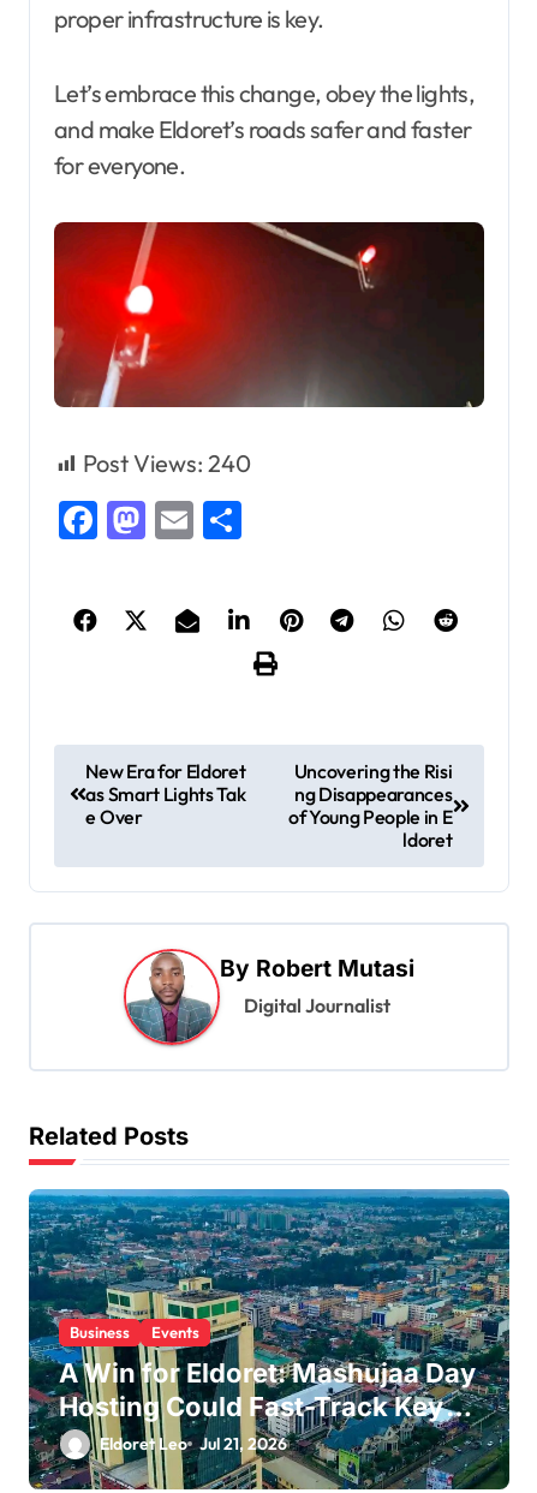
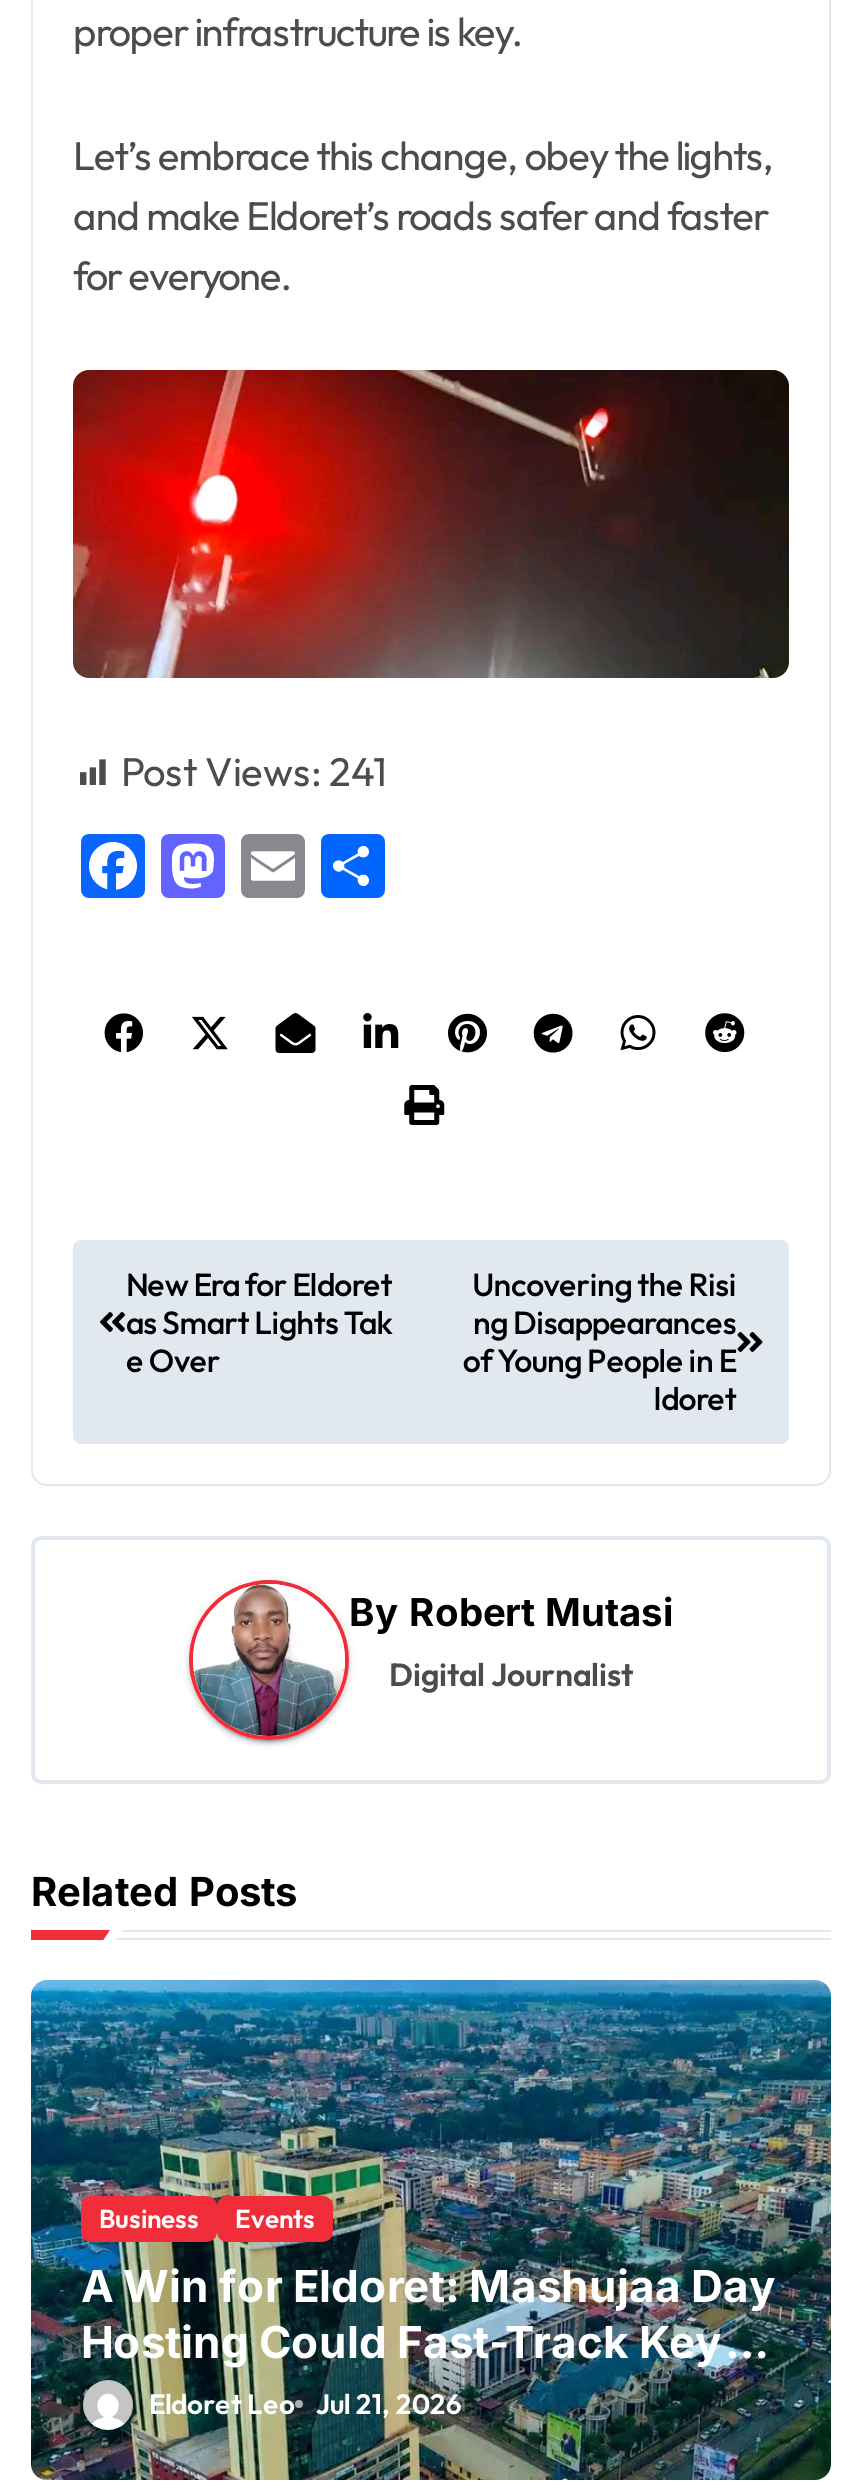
[83,448,251,478] Post Views: 240 -> [121,746,387,796] Post Views: 241

